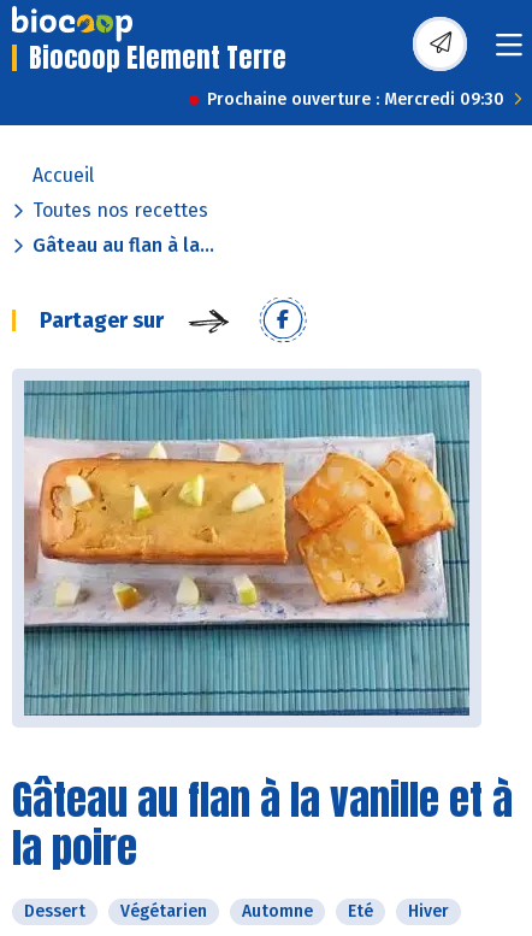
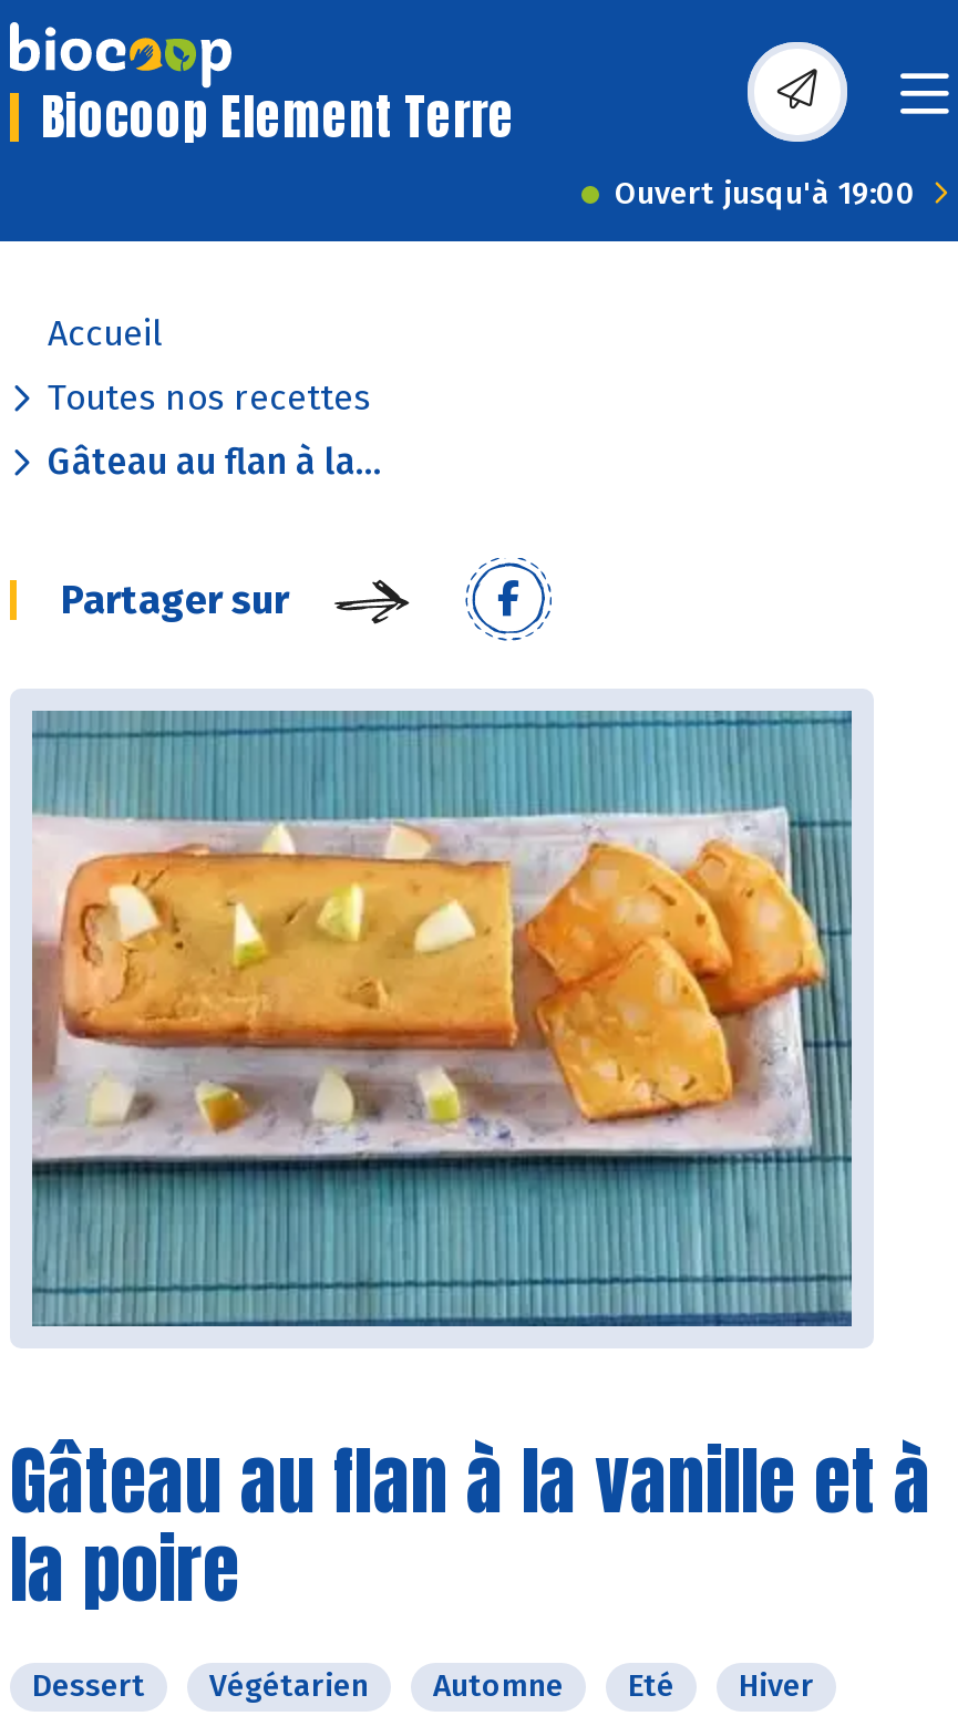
[207,89,504,110] Prochaine ouverture : Mercredi 09:30 -> [615,175,916,213] Ouvert jusqu'à 19:00

